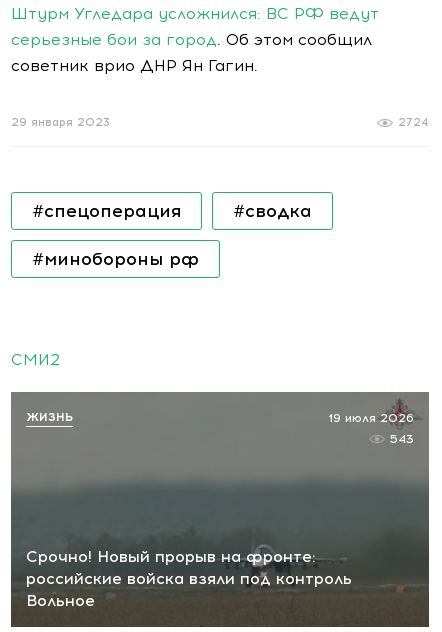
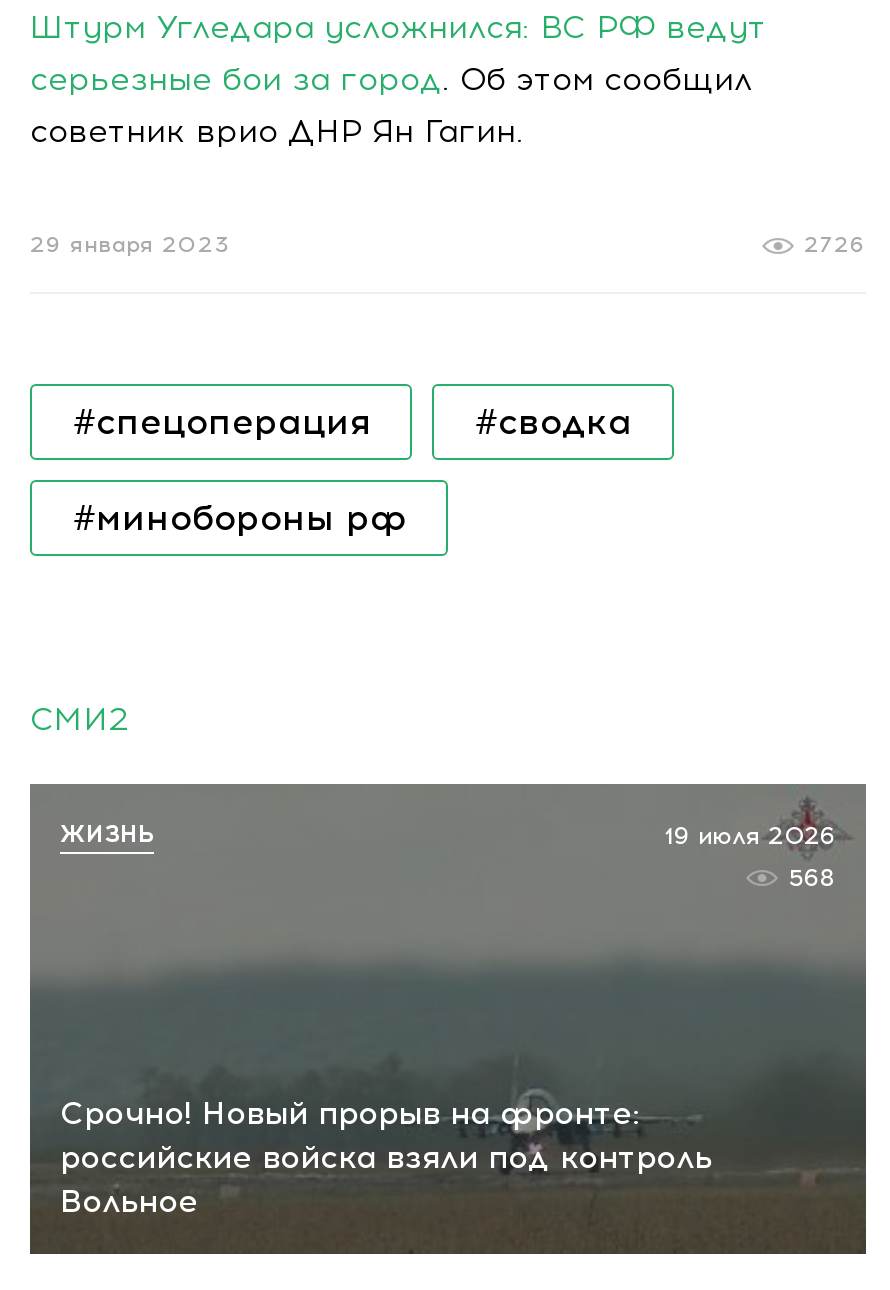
[398,116,429,129] 2724 -> [804,232,866,258] 2726
[390,432,414,446] 543 -> [788,864,836,892] 568

